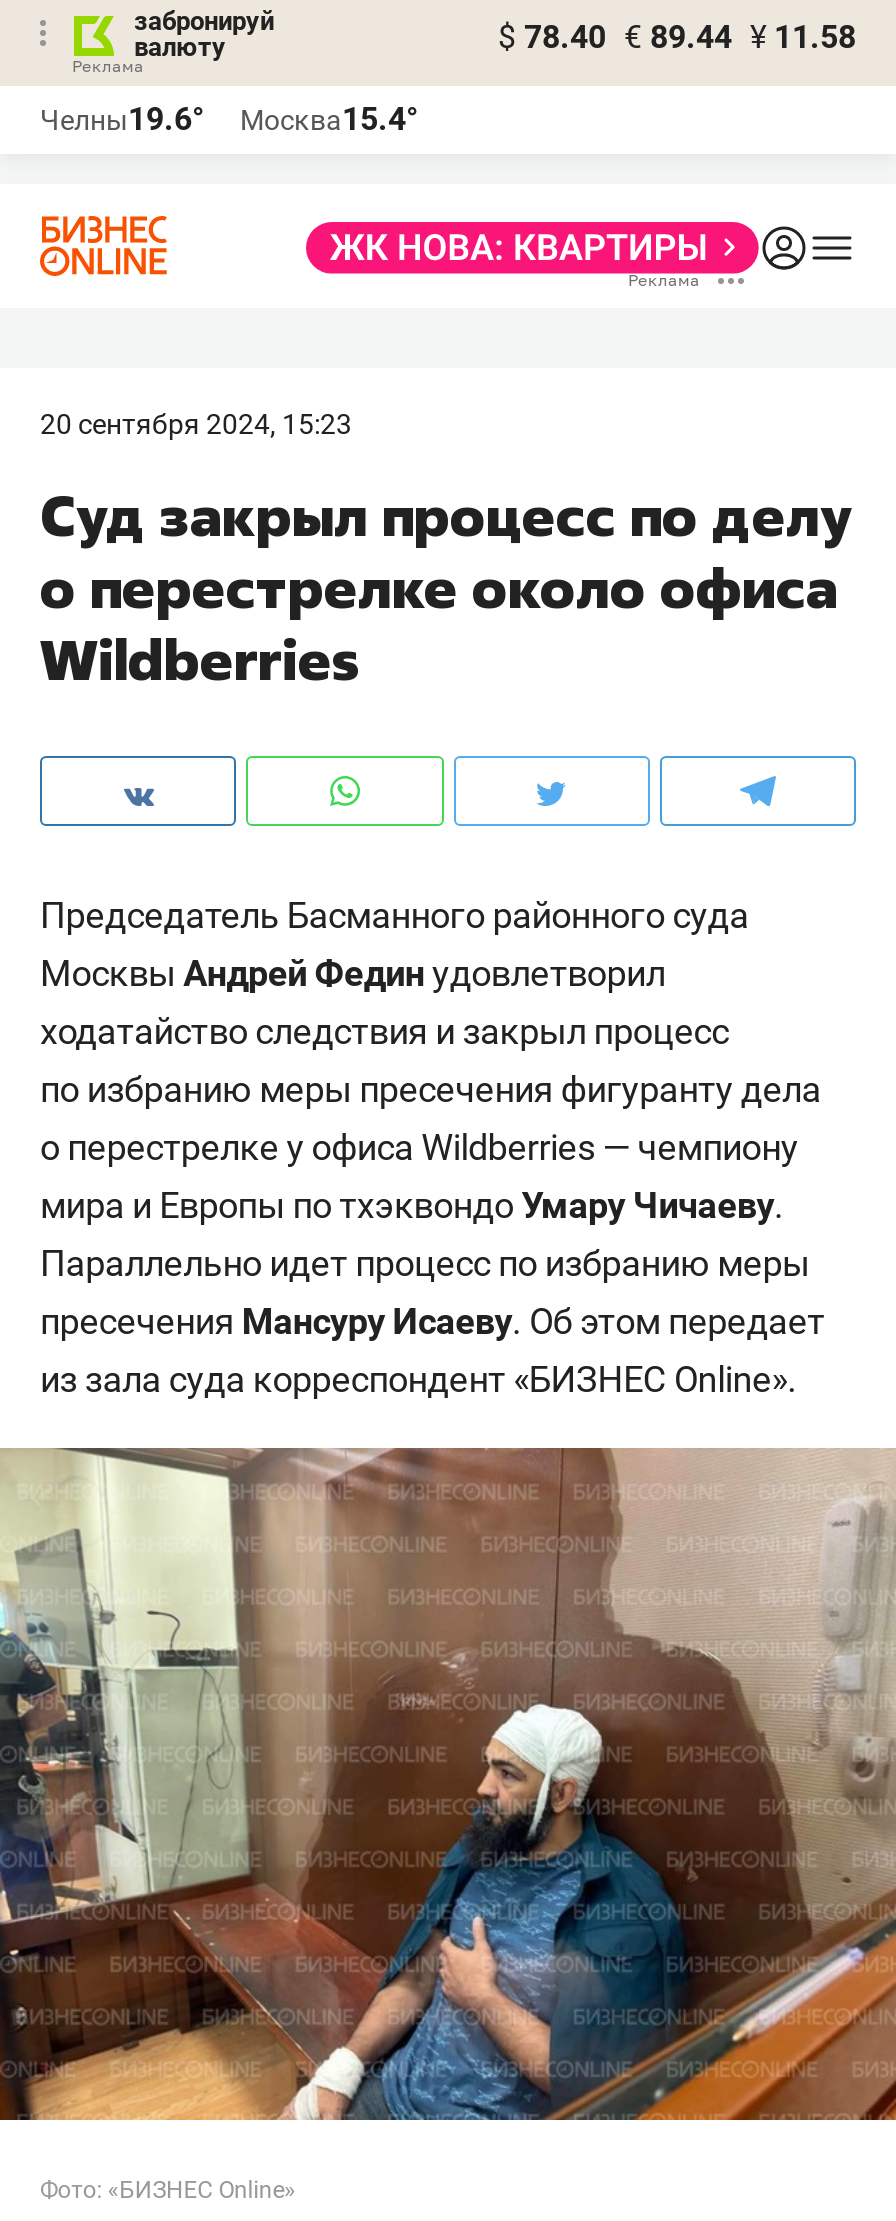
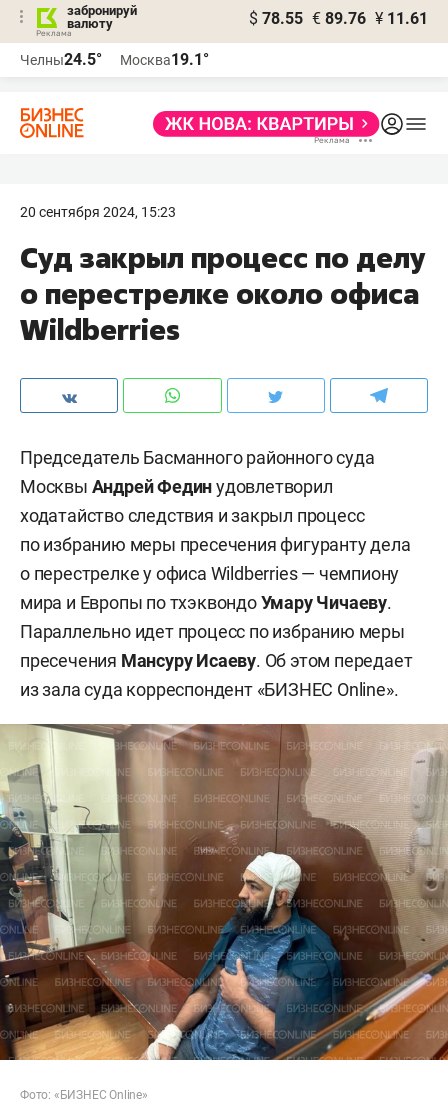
[498,18,856,56] $ 78.40 € 89.44 ¥ 11.58 -> [249,9,428,28] $ 78.55 € 89.76 ¥ 11.61
[40,100,204,138] Челны19.6° -> [20,50,102,69] Челны24.5°
[240,100,418,138] Москва15.4° -> [120,50,209,69] Москва19.1°

